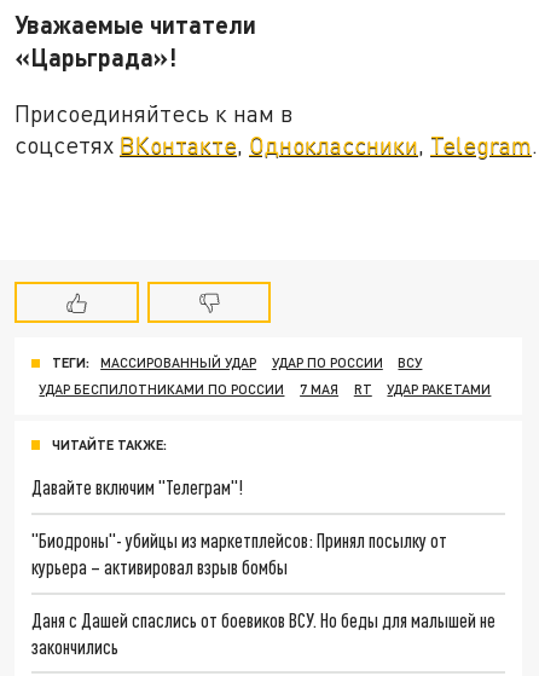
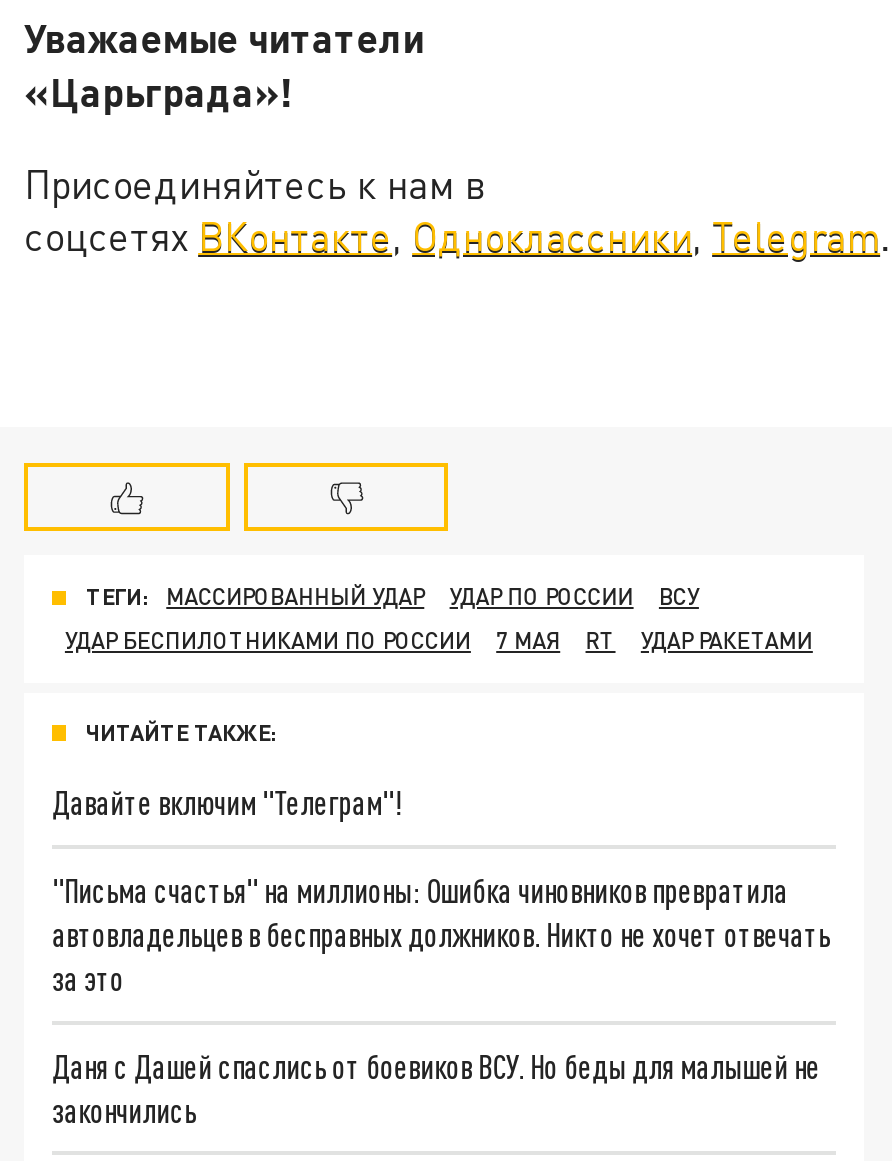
[32,528,447,578] "Биодроны"- убийцы из маркетплейсов: Принял посылку от | курьера – активировал взрыв бомбы -> [52,871,830,997] "Письма счастья" на миллионы: Ошибка чиновников превратила | автовладельцев в бесправных должников. Никто не хочет отвечать | за это

